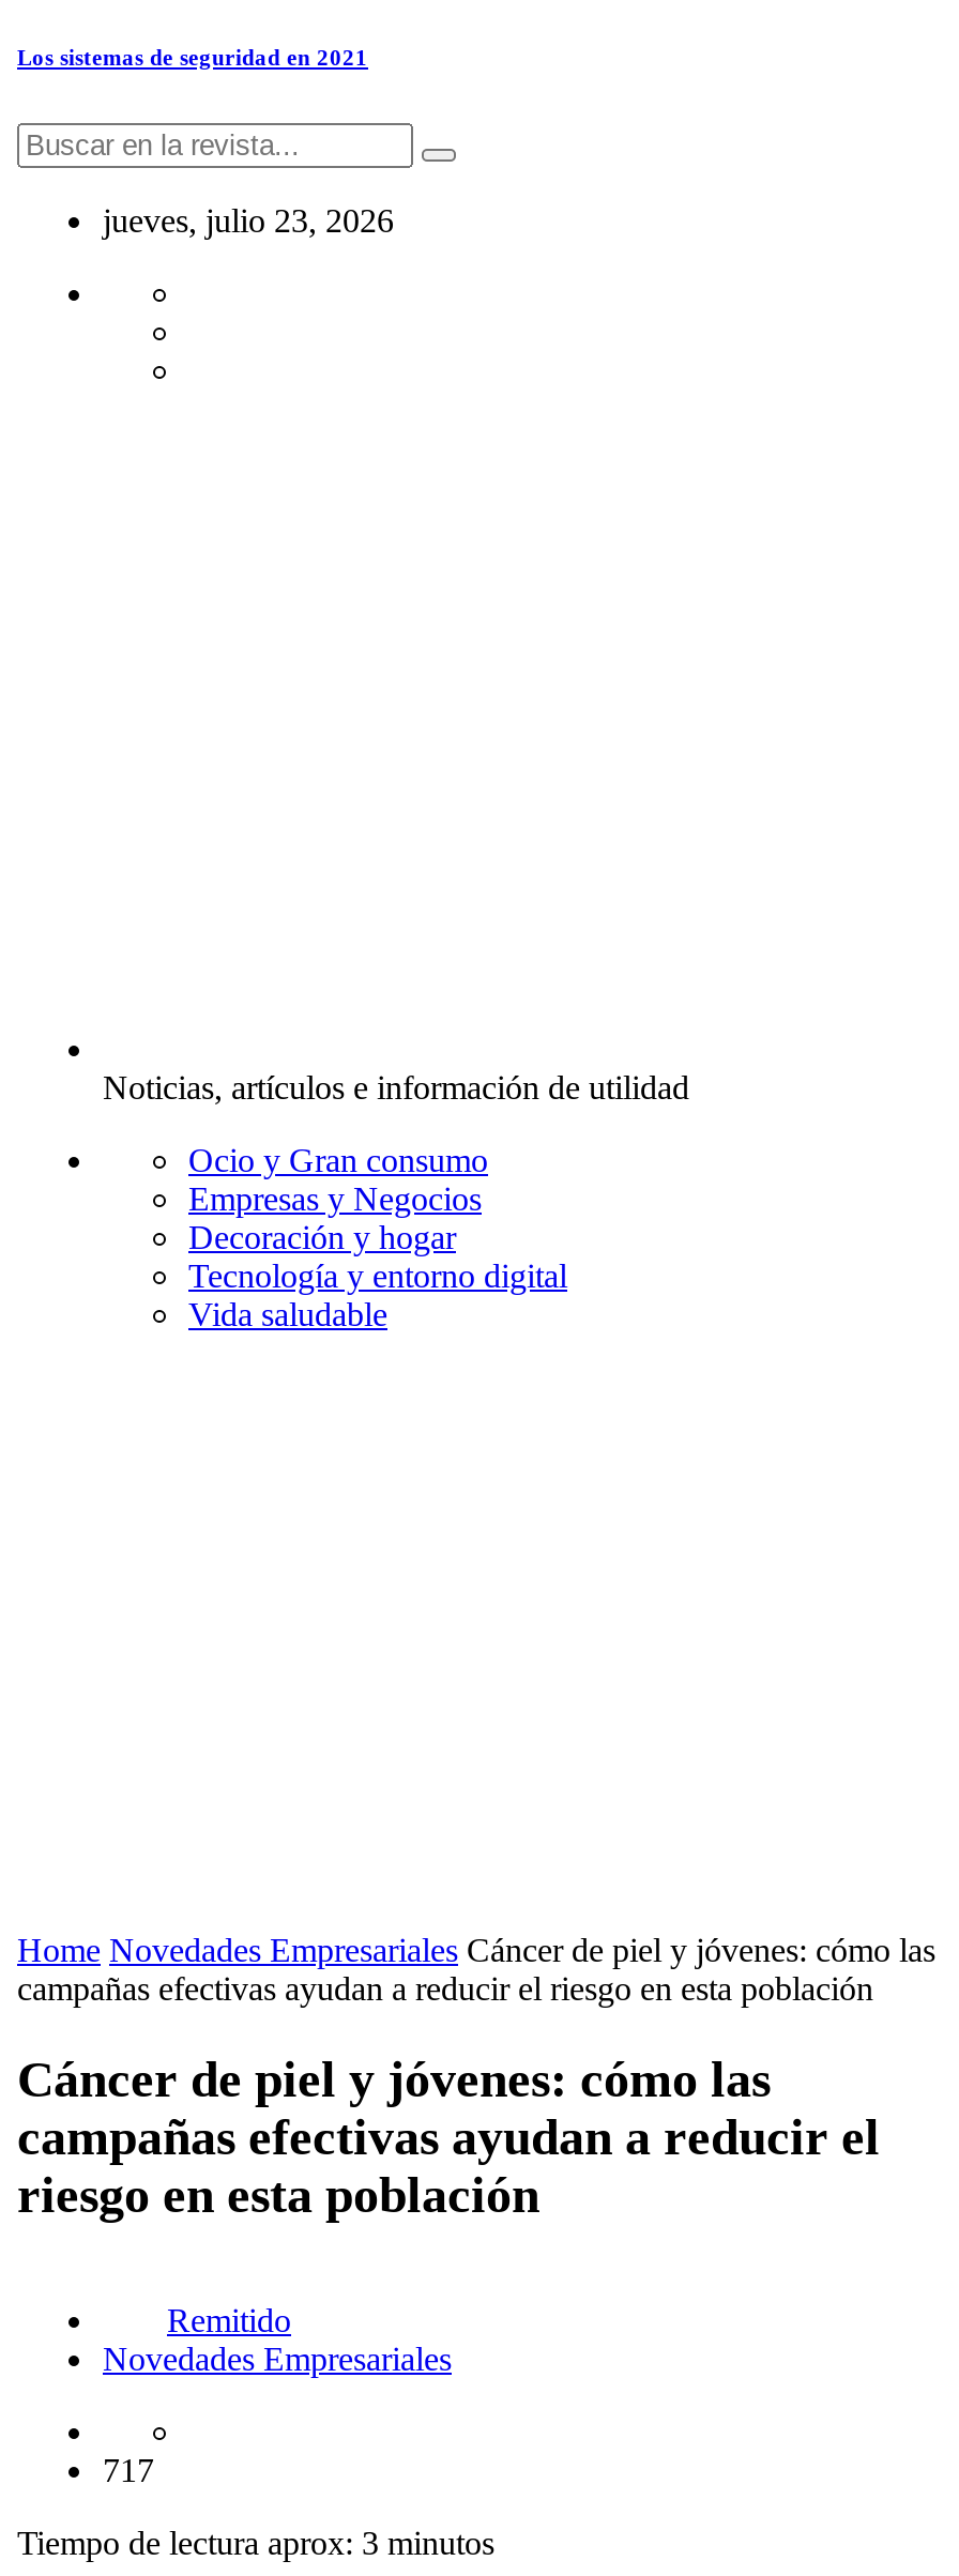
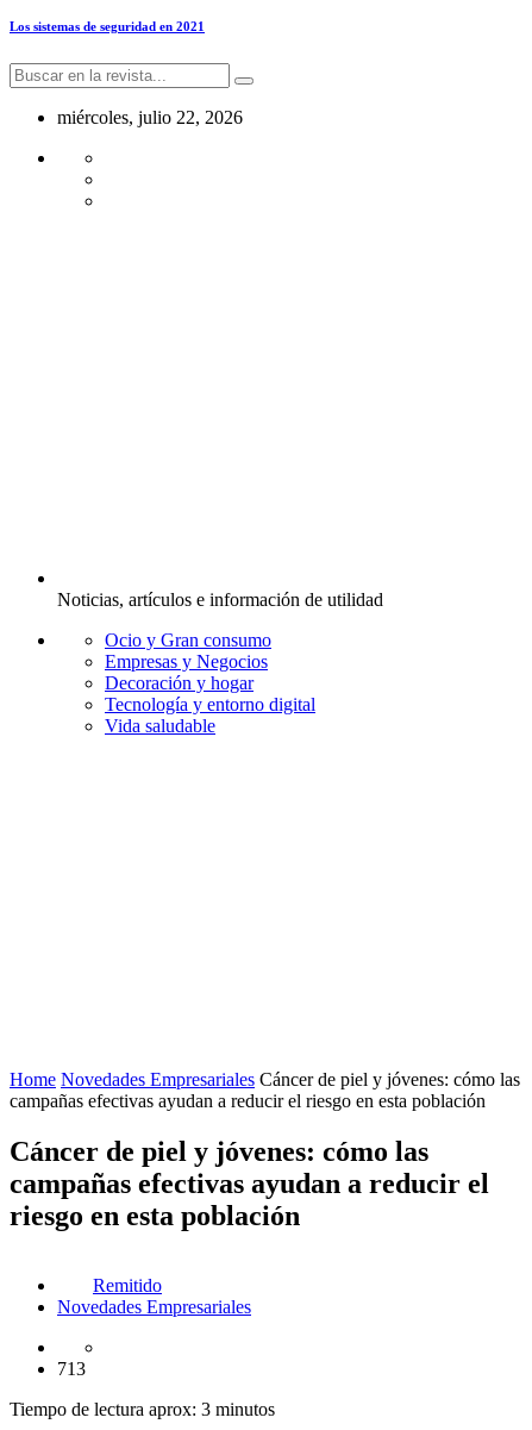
[103,203,394,239] jueves, julio 23, 2026 -> [57,107,243,128] miércoles, julio 22, 2026
[103,2452,154,2488] 717 -> [57,1359,86,1379] 713

